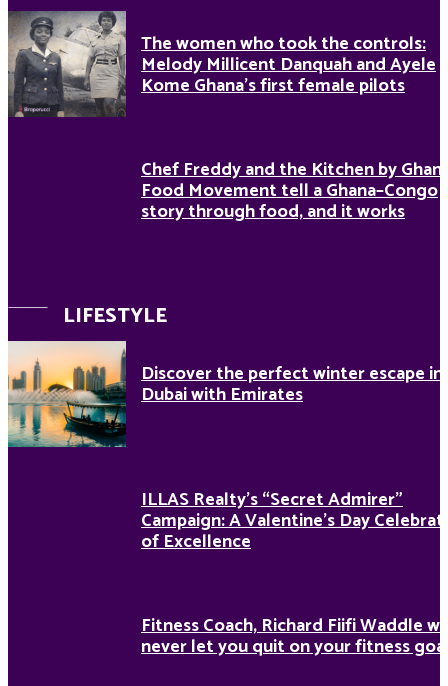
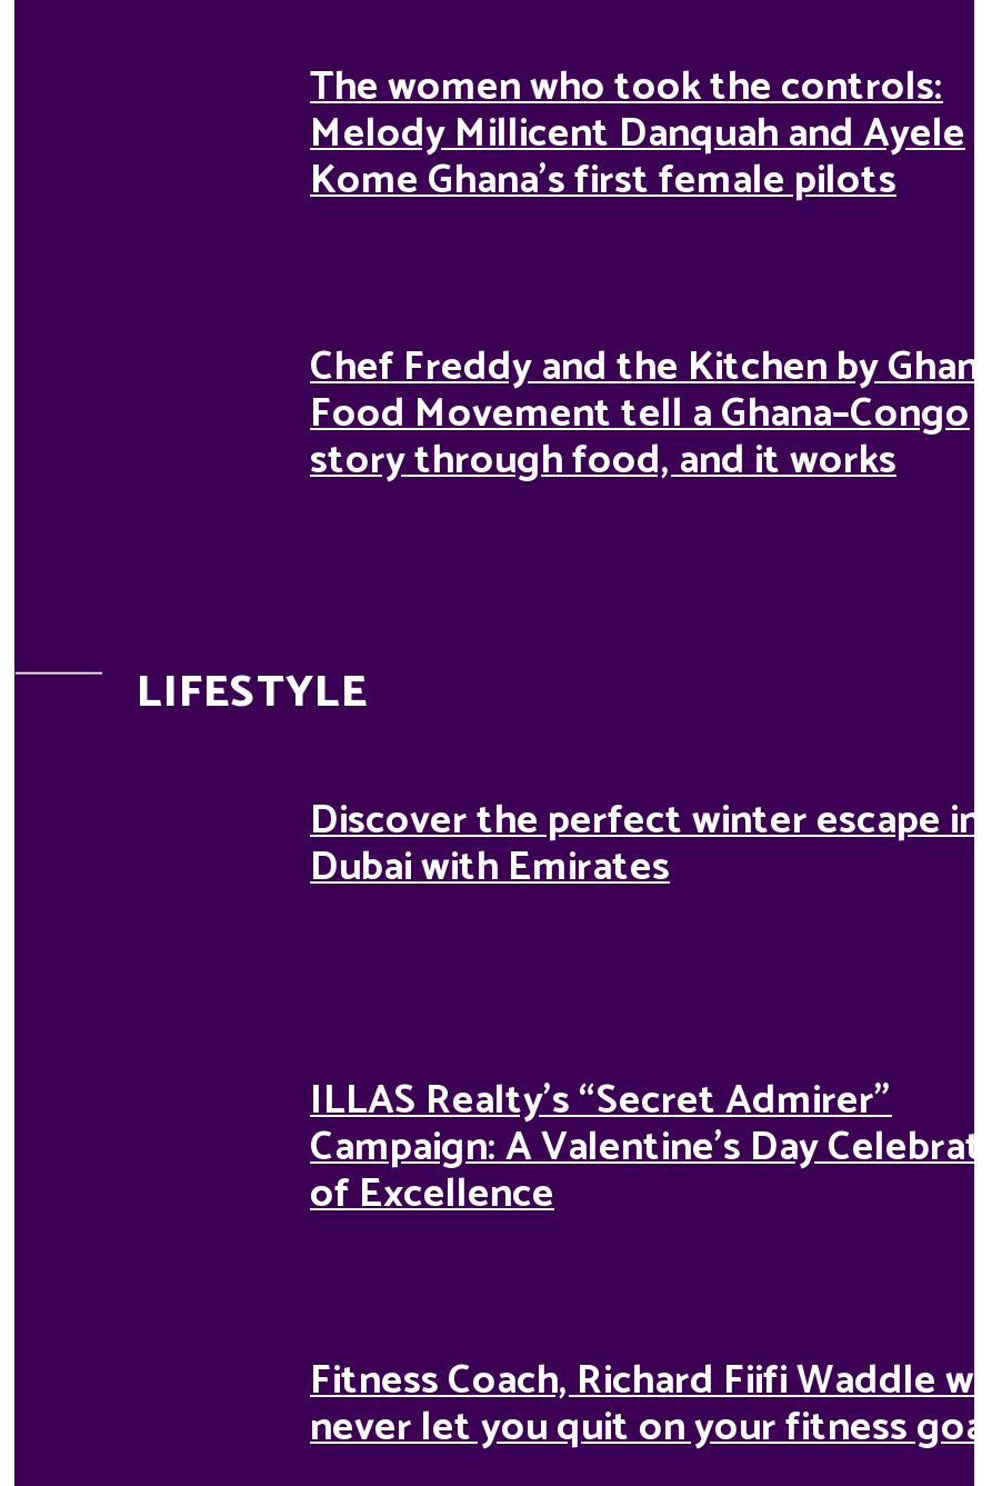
[7,10,127,118] [image] -> none
[7,340,127,448] [image] -> none

